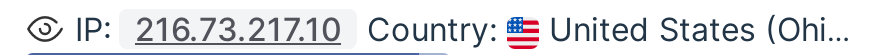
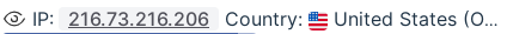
[75,9,341,49] IP: 216.73.217.10 -> [32,7,209,30] IP: 216.73.216.206

